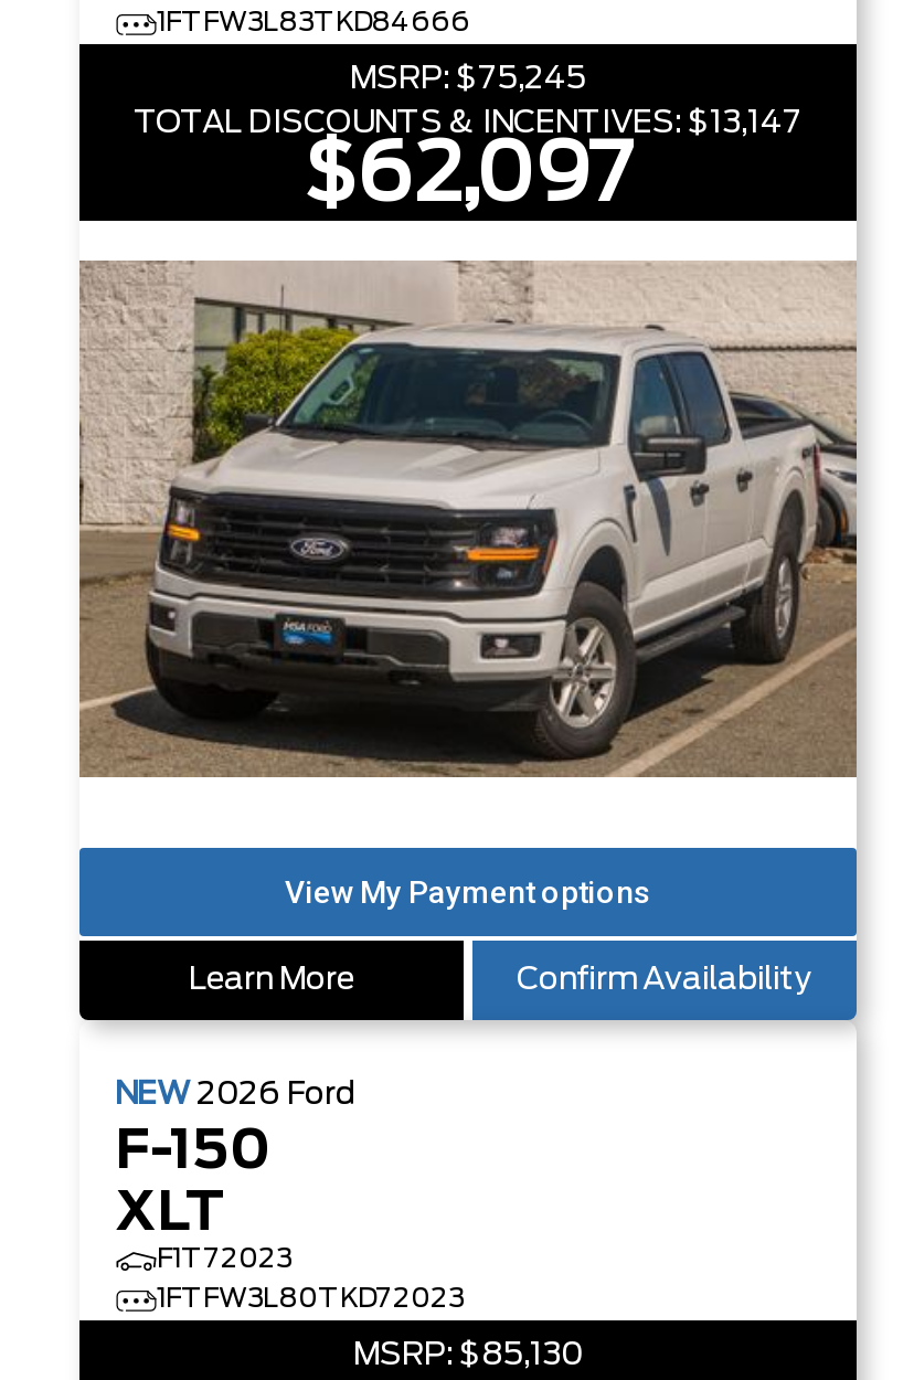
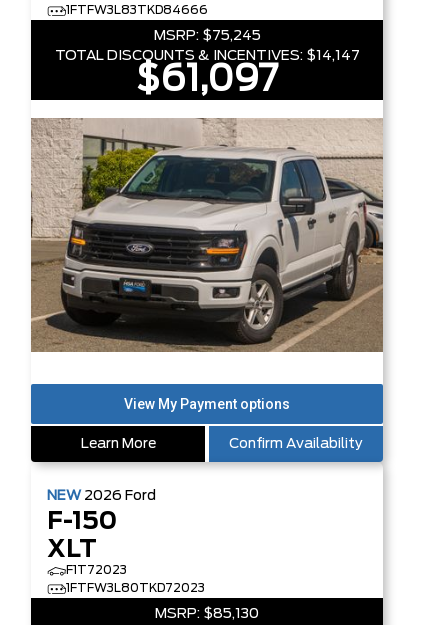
[134,108,803,139] TOTAL DISCOUNTS & INCENTIVES: $13,147 -> [54,49,359,63] TOTAL DISCOUNTS & INCENTIVES: $14,147
[304,137,633,216] $62,097 -> [136,62,278,98] $61,097

